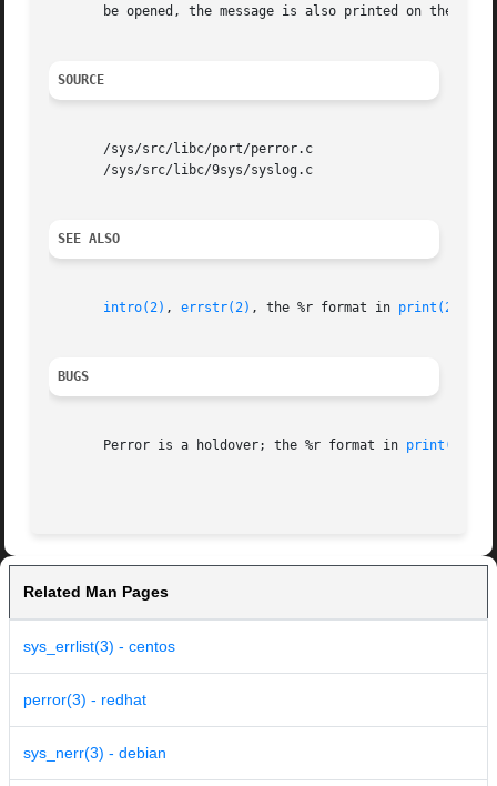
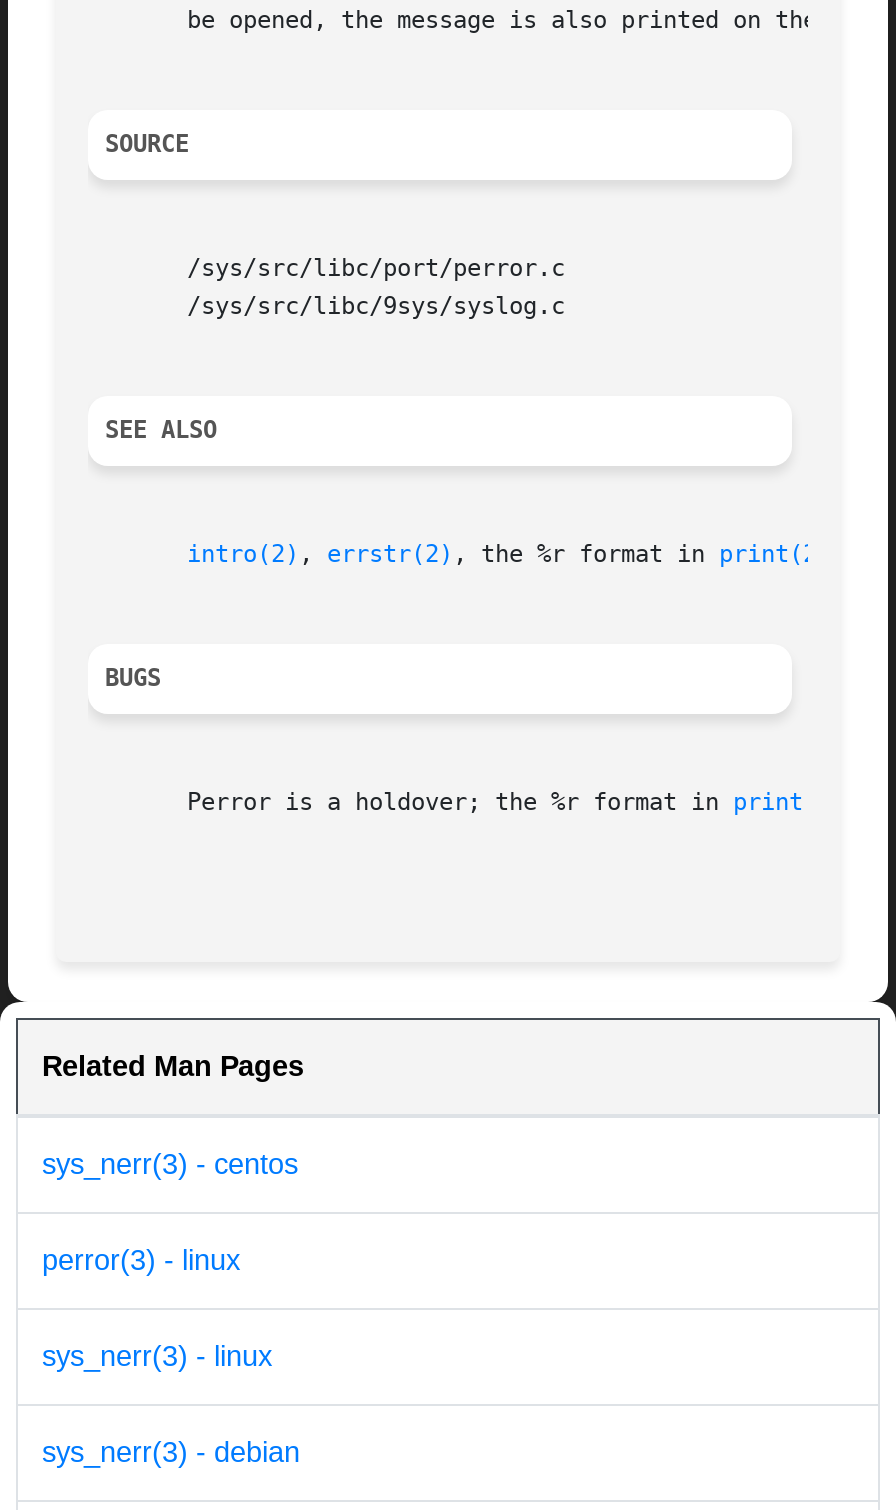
[23,638,175,709] sys_errlist(3) - centos | perror(3) - redhat -> [42,1149,298,1373] sys_nerr(3) - centos | perror(3) - linux | sys_nerr(3) - linux

